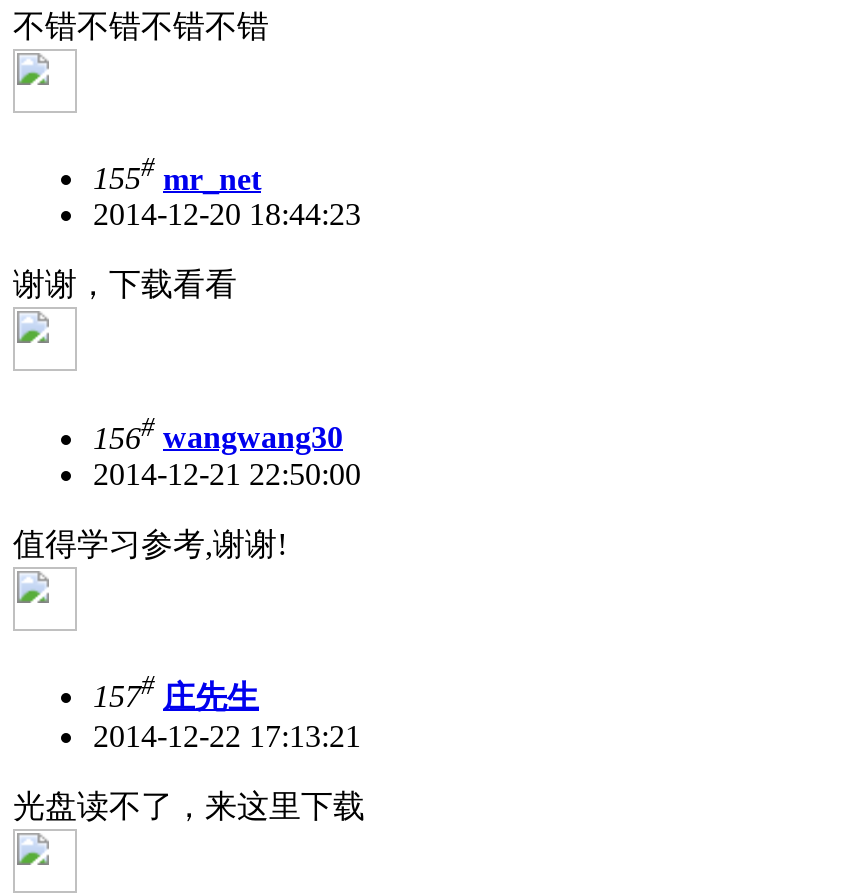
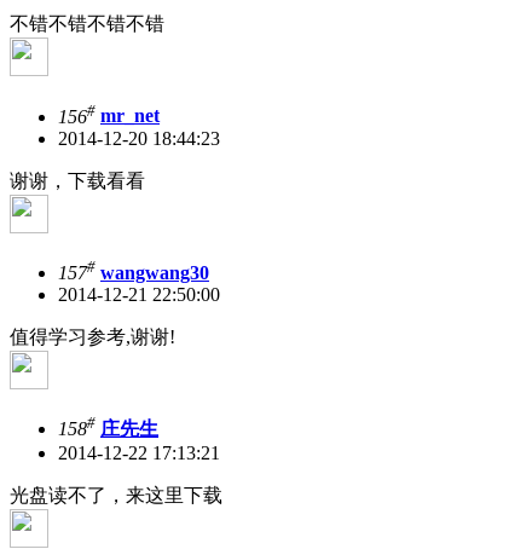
[93,153,261,196] 155# mr_net -> [58,101,160,127] 156# mr_net
[93,412,343,454] 156# wangwang30 -> [58,257,209,283] 157# wangwang30
[93,670,259,713] 157# 庄先生 -> [58,414,158,439] 158# 庄先生

